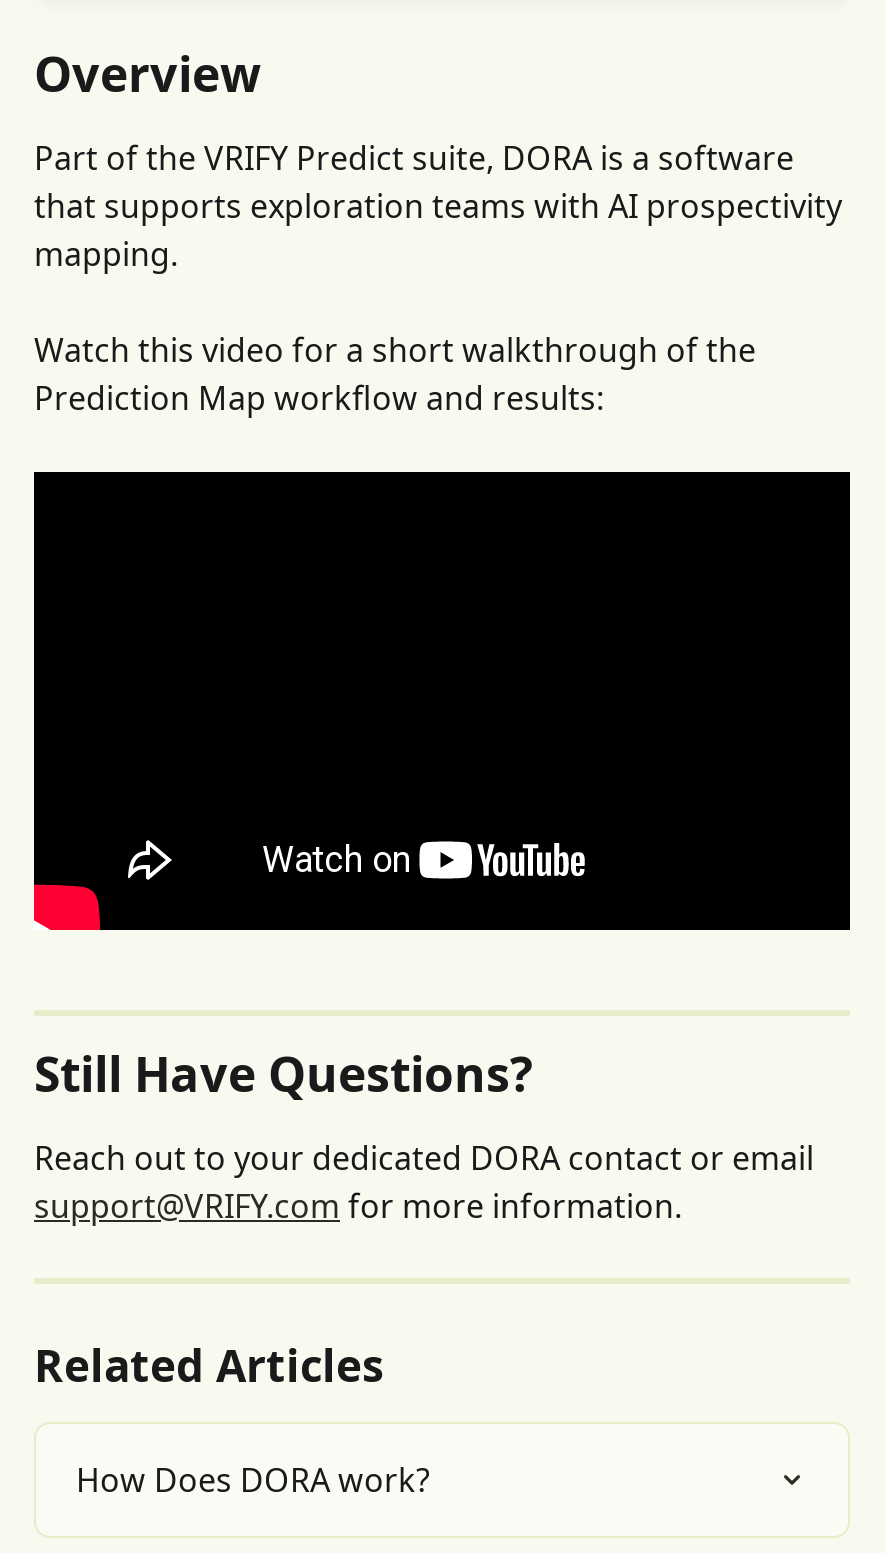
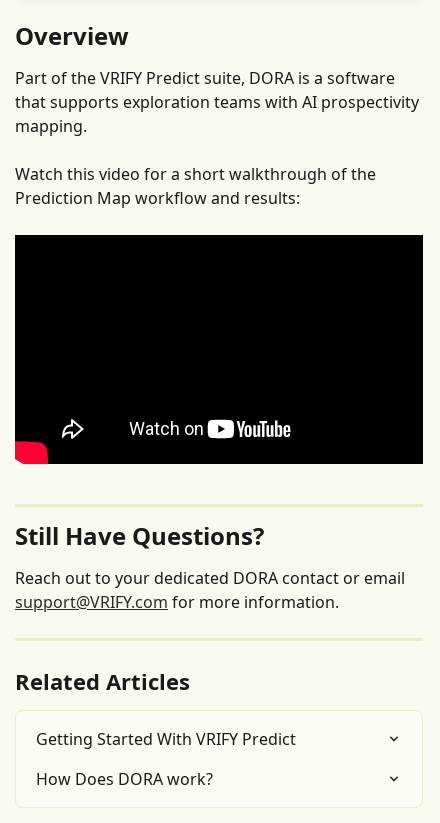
none -> [36,728,296,750] Getting Started With VRIFY Predict

